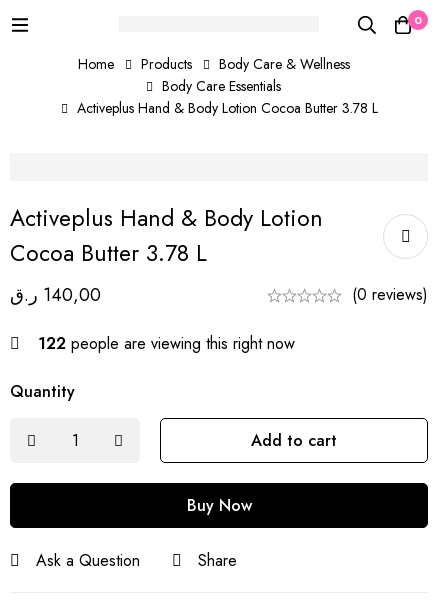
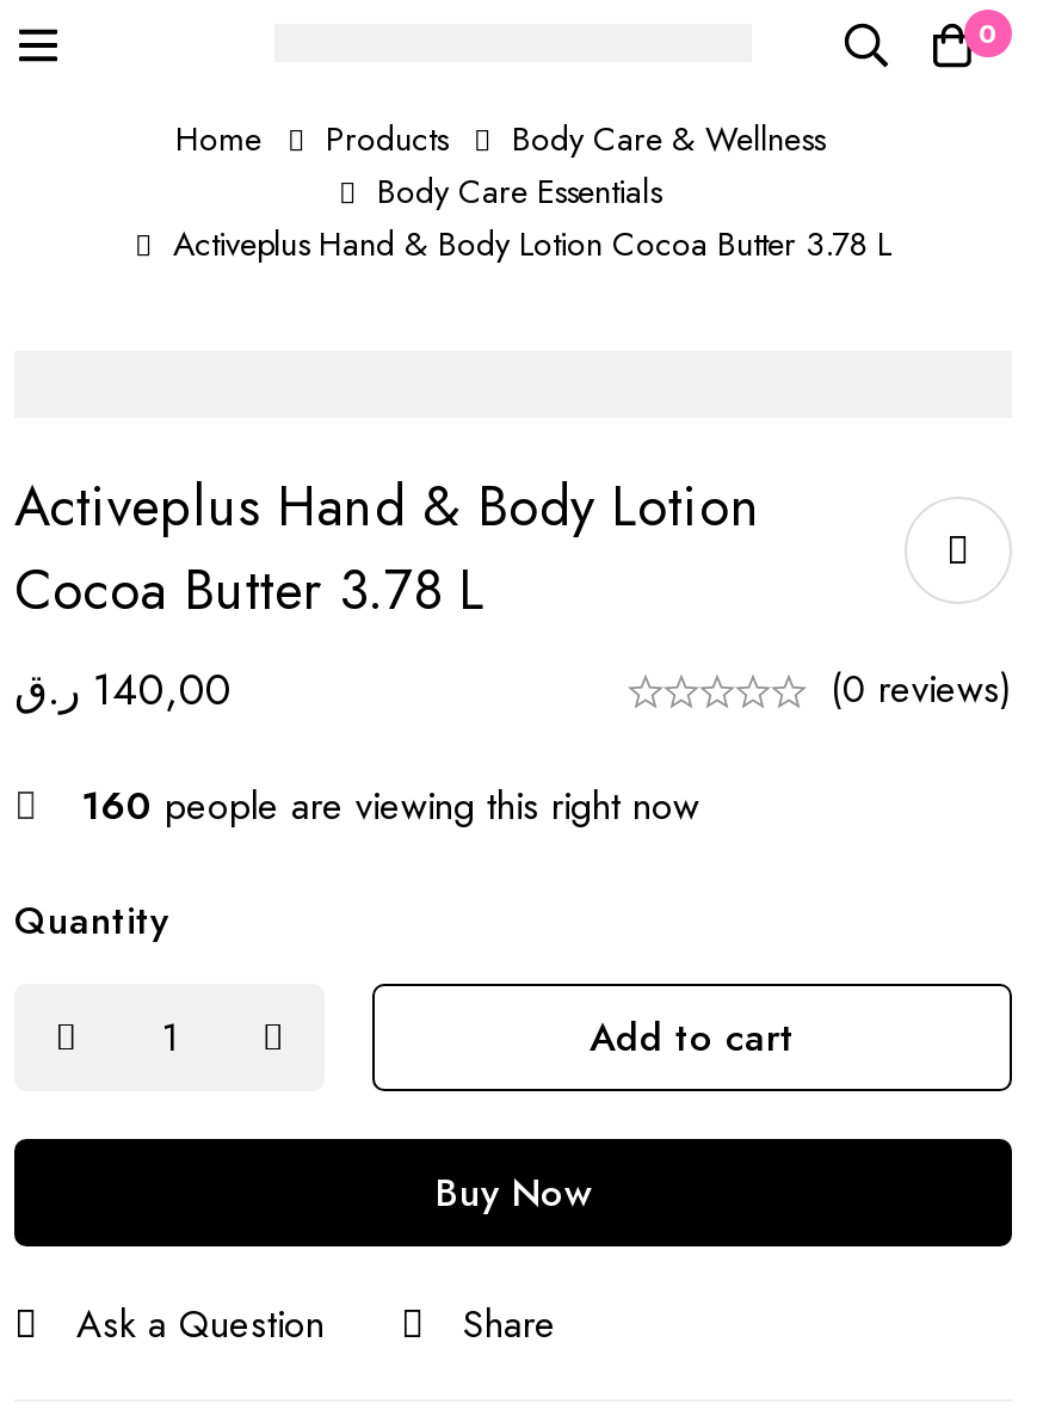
[38,332,295,355] 122 people are viewing this right now -> [81,779,699,834] 160 people are viewing this right now

